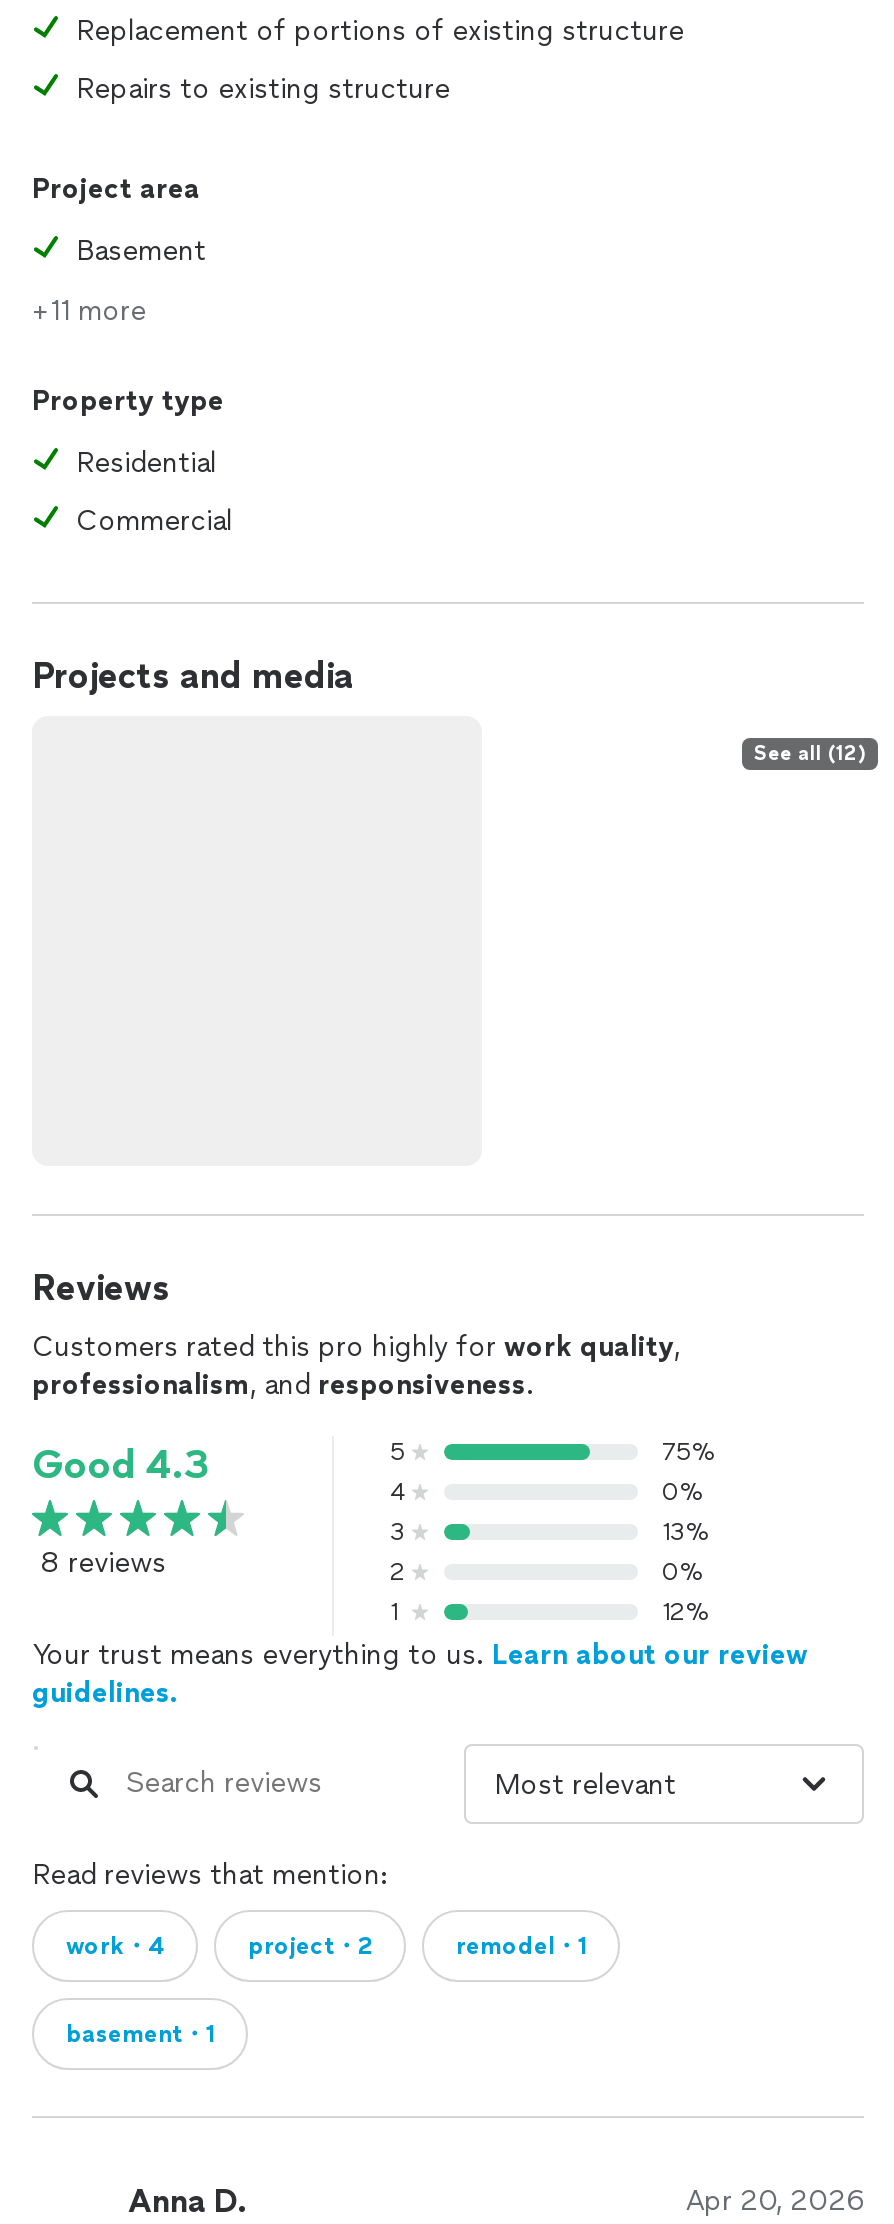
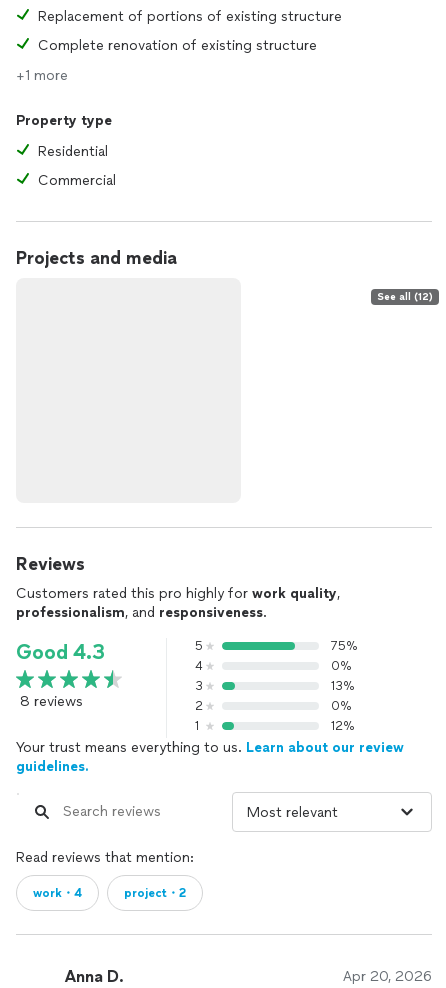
[32,72,450,328] Repairs to existing structure | Project area | Basement | +11 more -> [16,37,317,84] Complete renovation of existing structure | +1 more
[66,1932,586,2048] remodel・1 | basement・1 -> none

